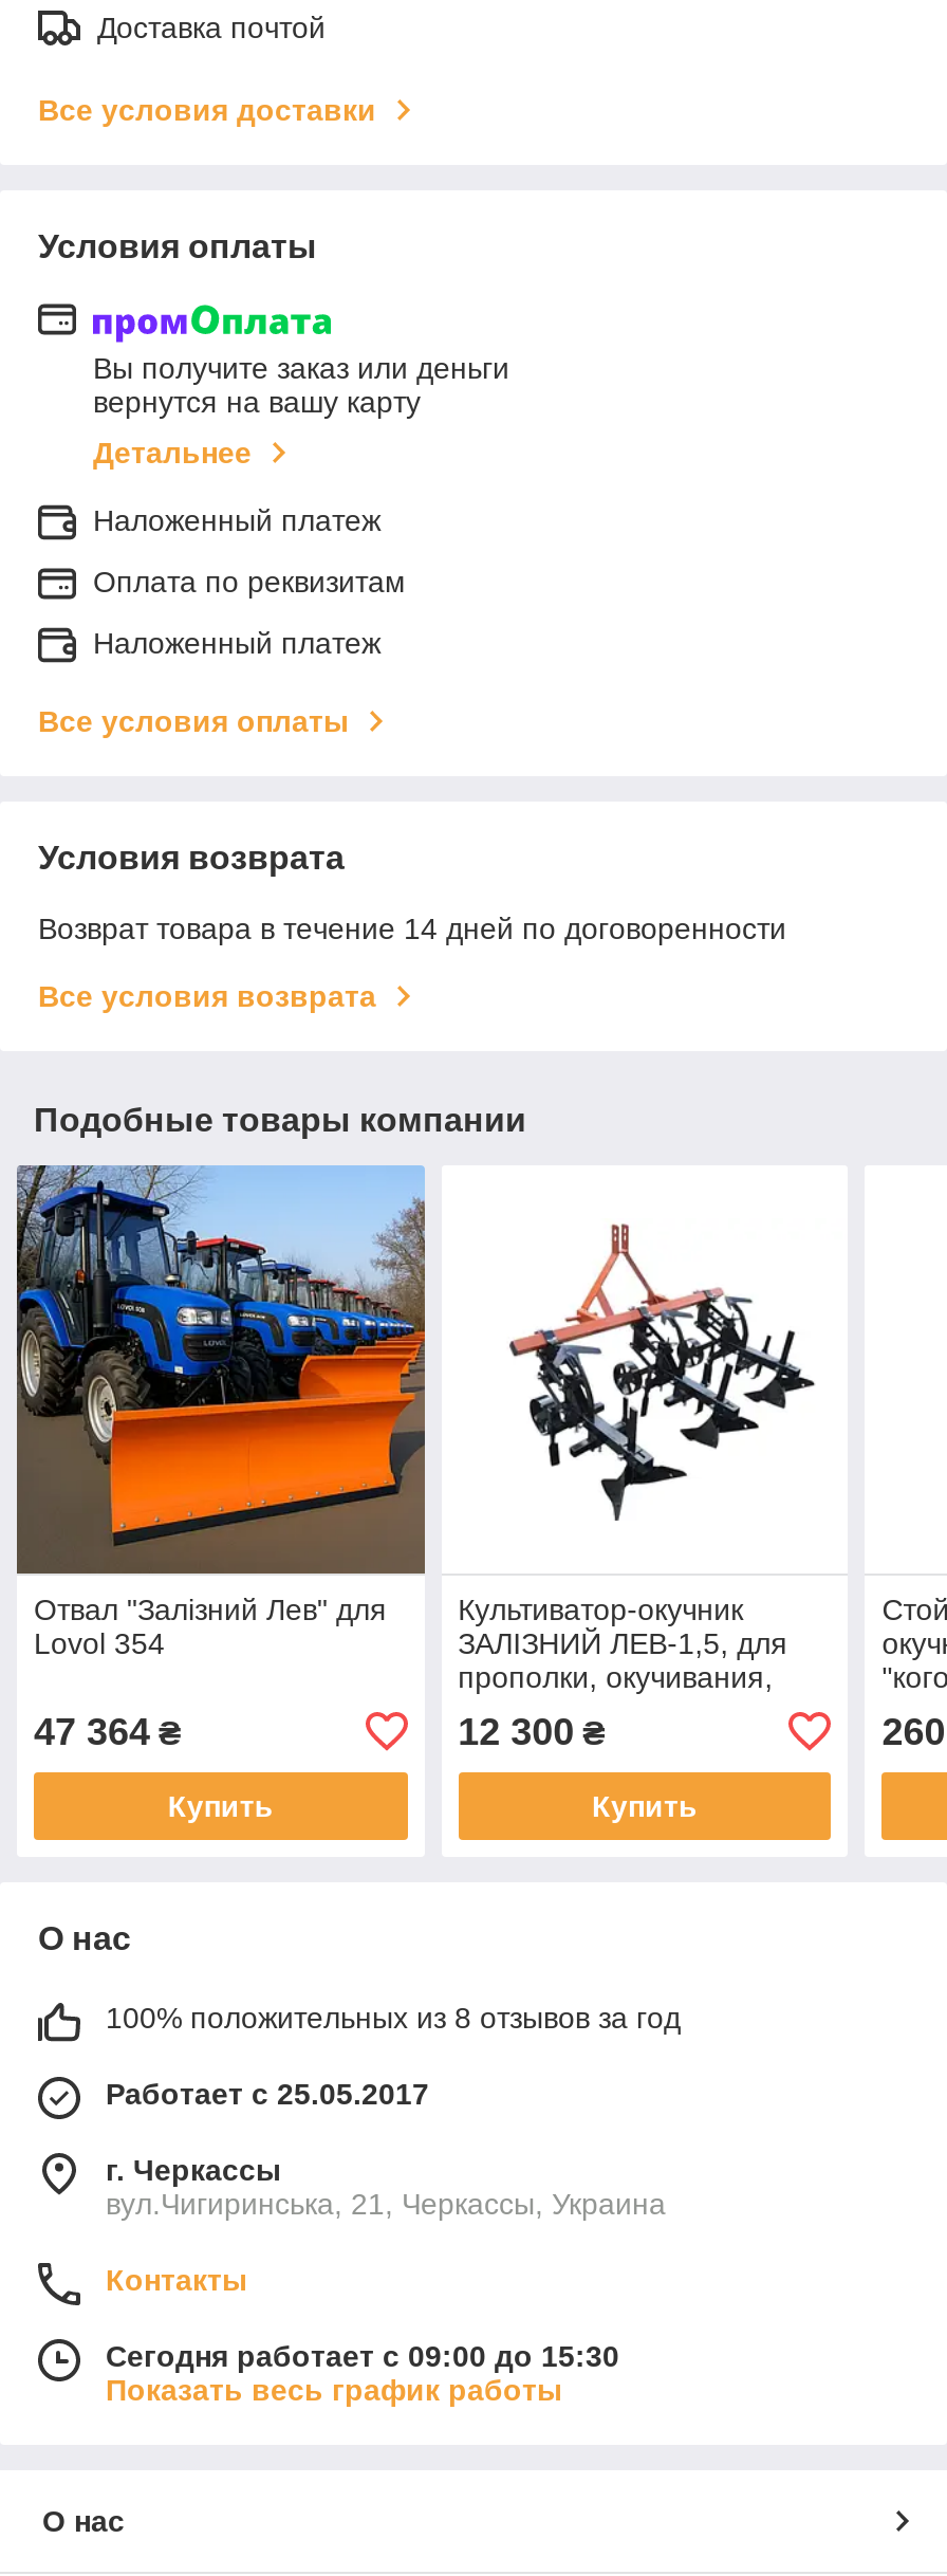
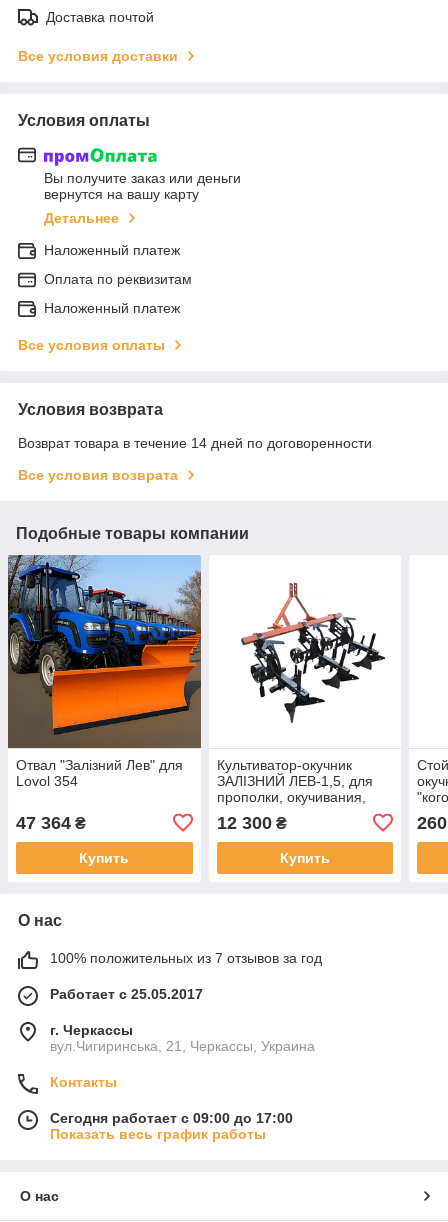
[106,2000,681,2034] 100% положительных из 8 отзывов за год -> [50,950,322,966] 100% положительных из 7 отзывов за год
[106,2339,619,2373] Сегодня работает с 09:00 до 15:30 -> [50,1110,293,1126] Сегодня работает с 09:00 до 17:00

